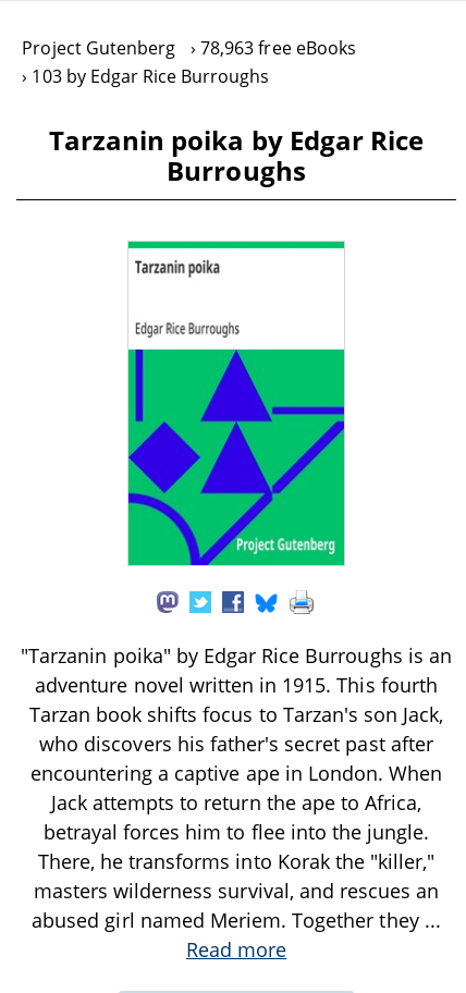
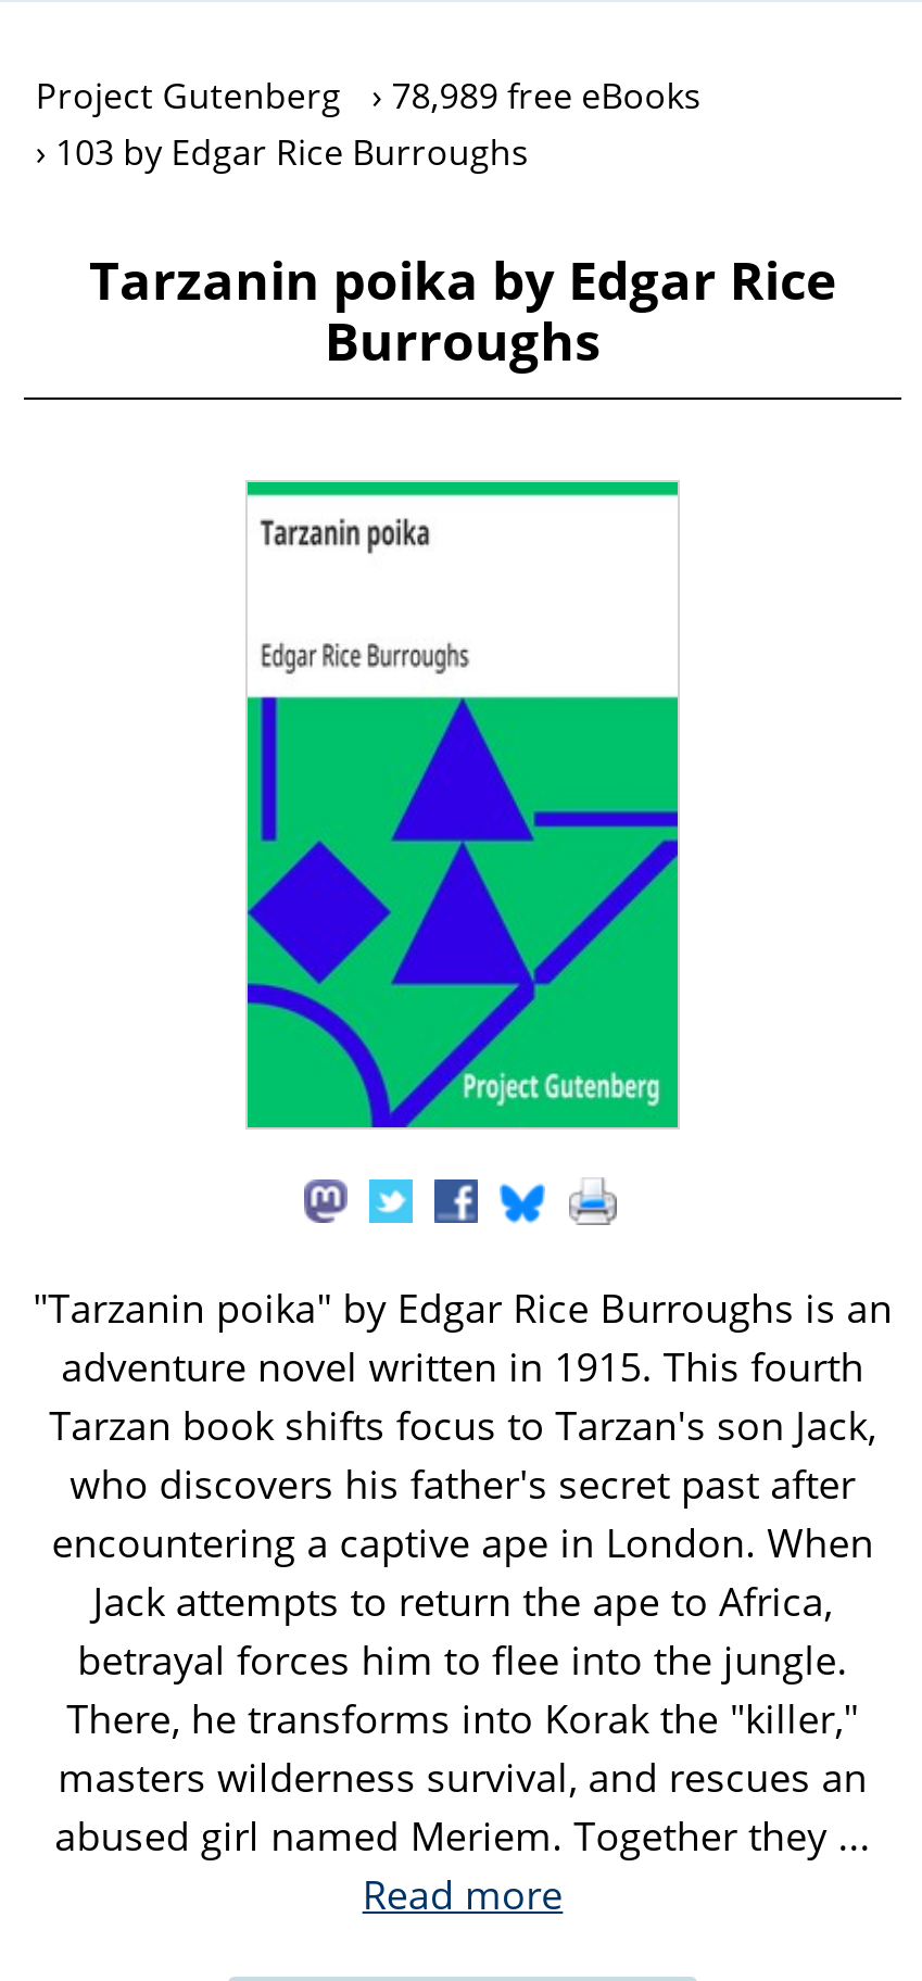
[22,36,356,60] Project Gutenberg 78,963 free eBooks -> [36,72,701,119] Project Gutenberg 78,989 free eBooks

